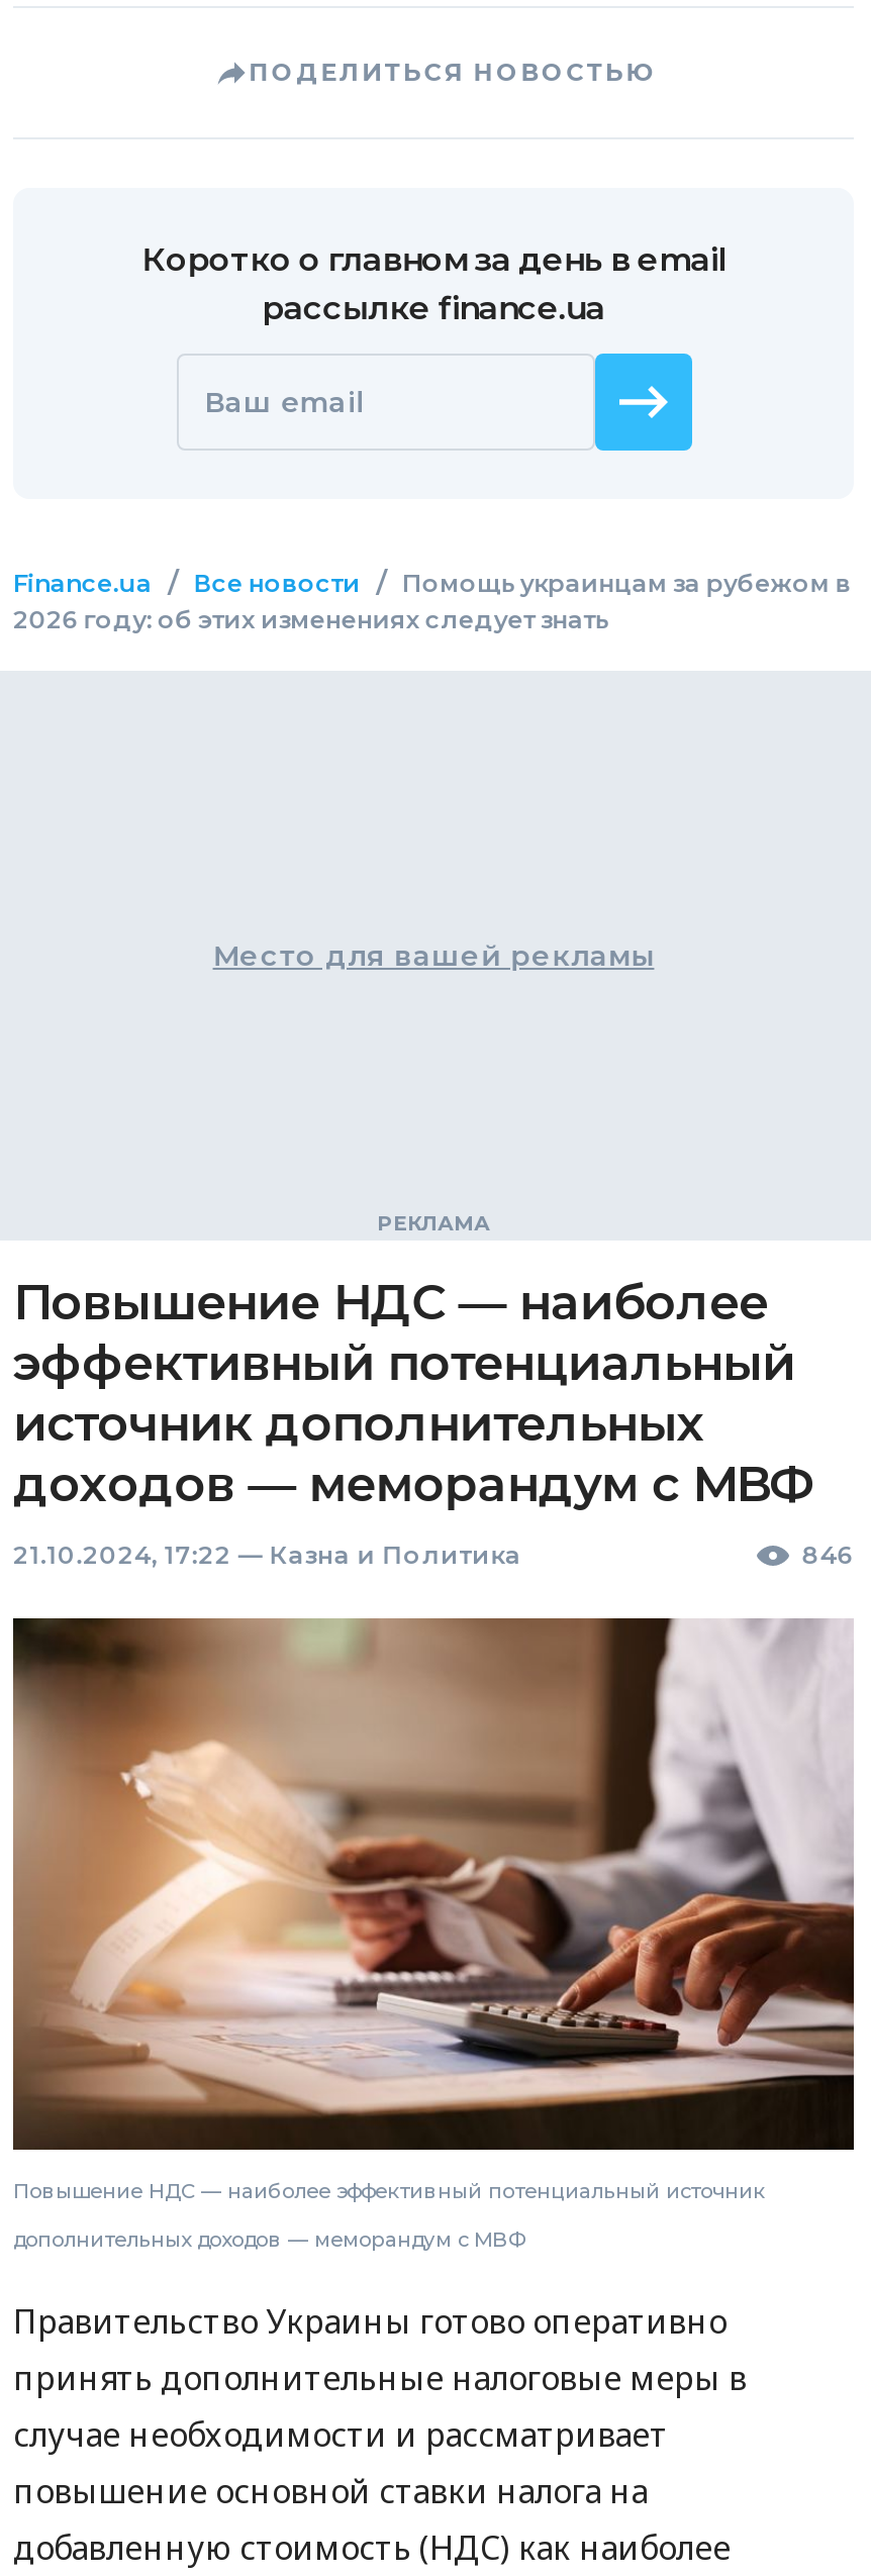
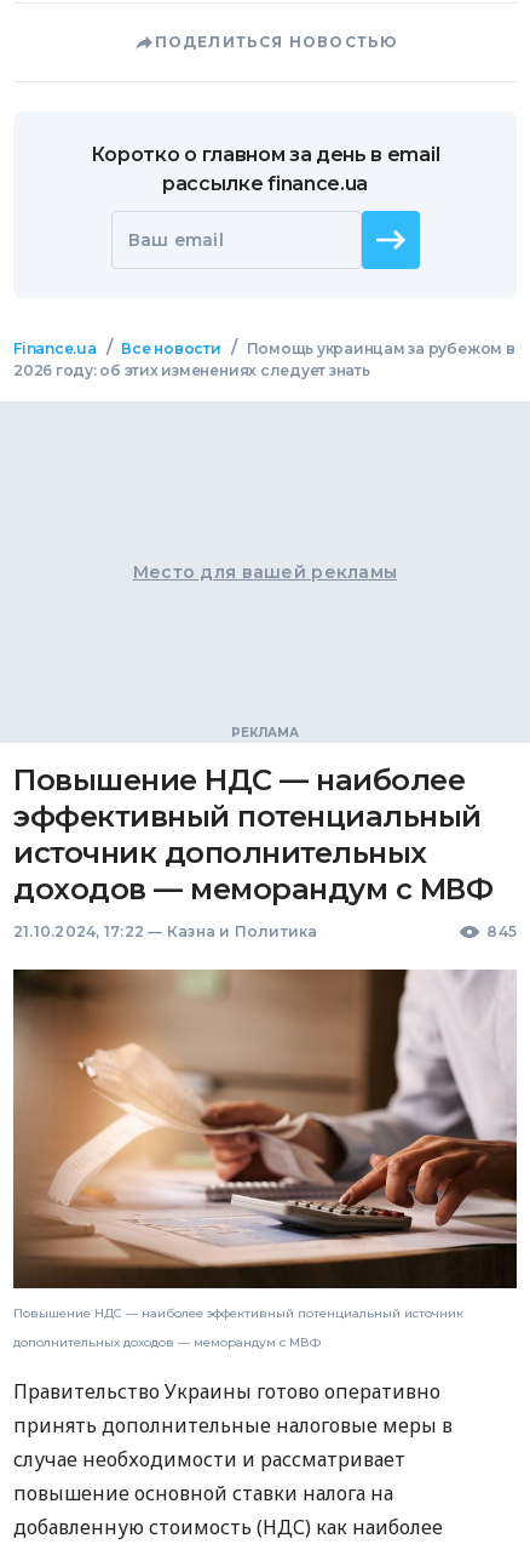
[802,1540,854,1570] 846 -> [487,922,517,941] 845

